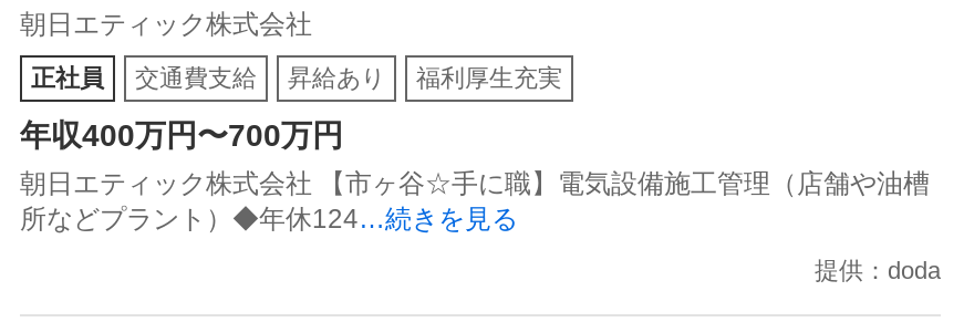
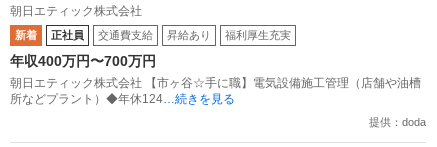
none -> [15,29,37,41] 新着

